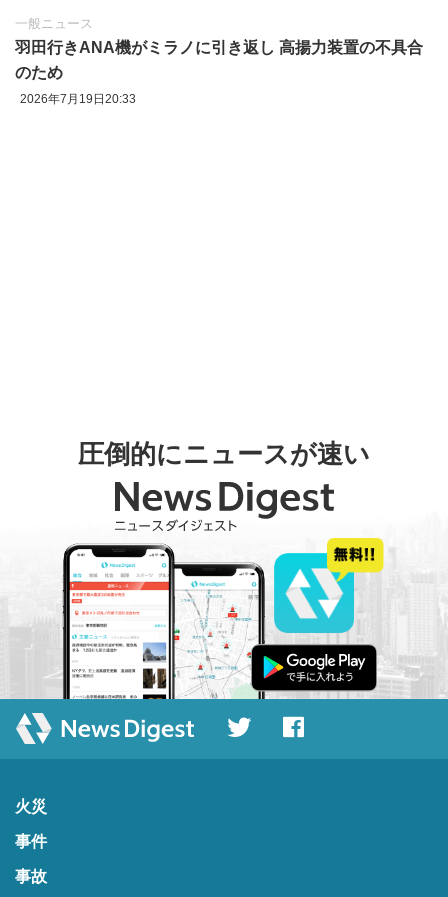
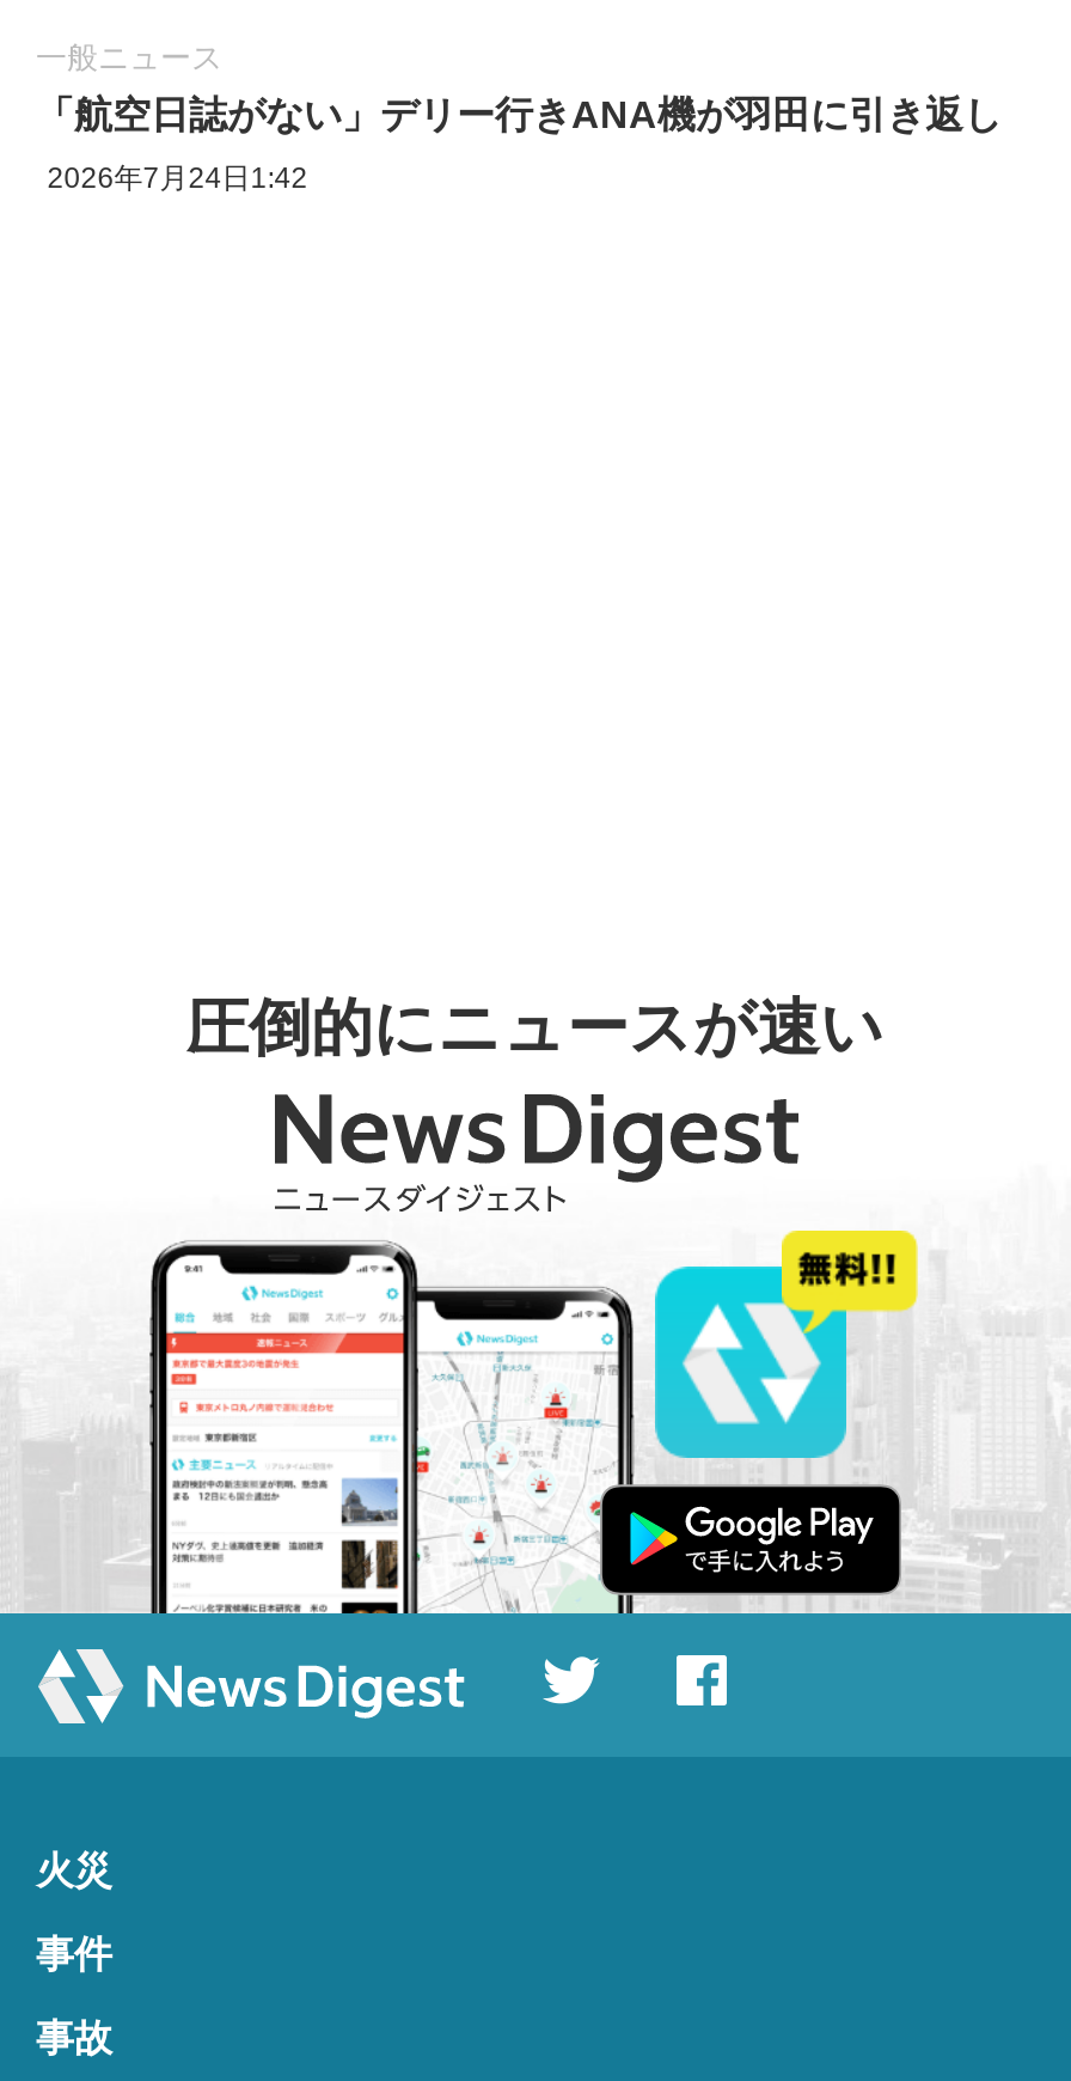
[15,39,423,106] 羽田行きANA機がミラノに引き返し 高揚力装置の不具合 | のため | 2026年7月19日20:33 -> [36,95,1002,195] 「航空日誌がない」デリー行きANA機が羽田に引き返し | 2026年7月24日1:42

